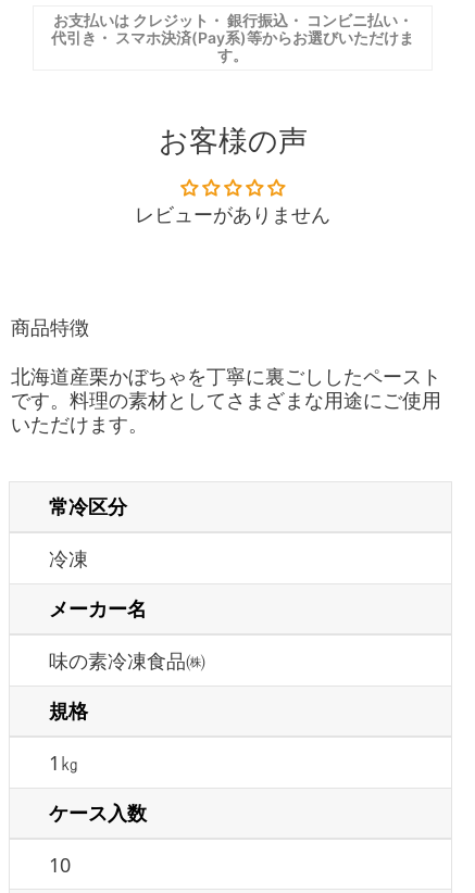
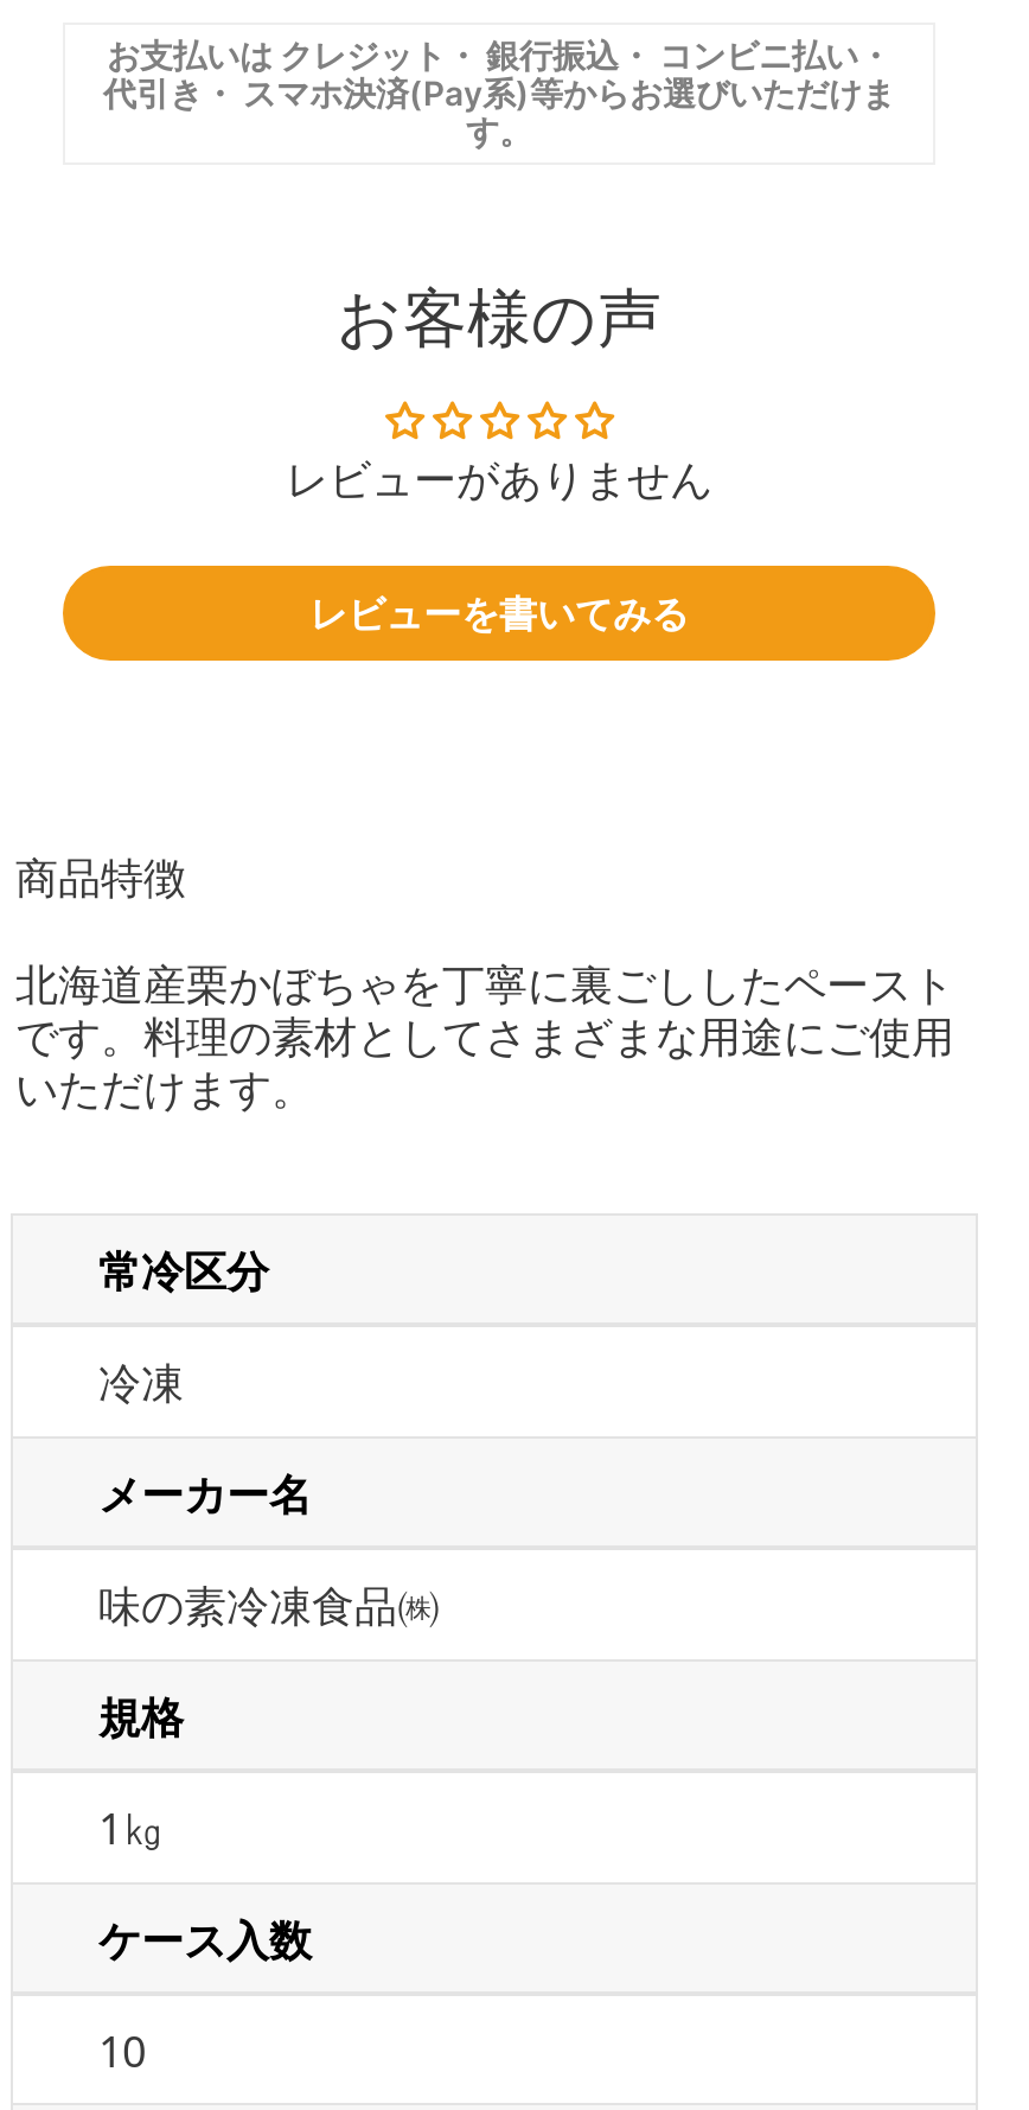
none -> [309,590,689,637] レビューを書いてみる

